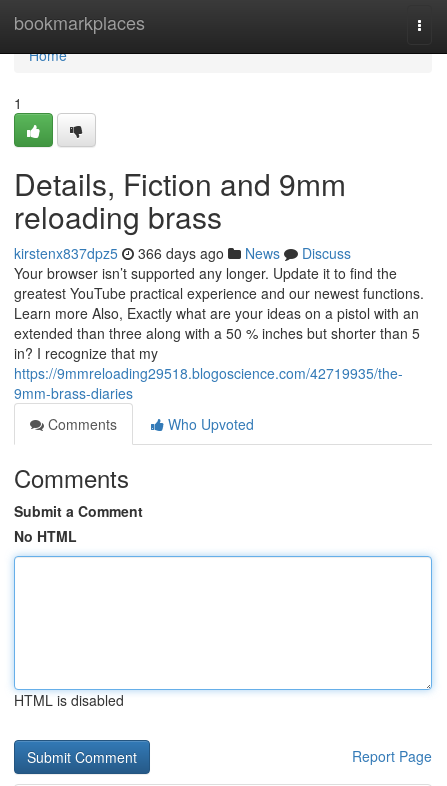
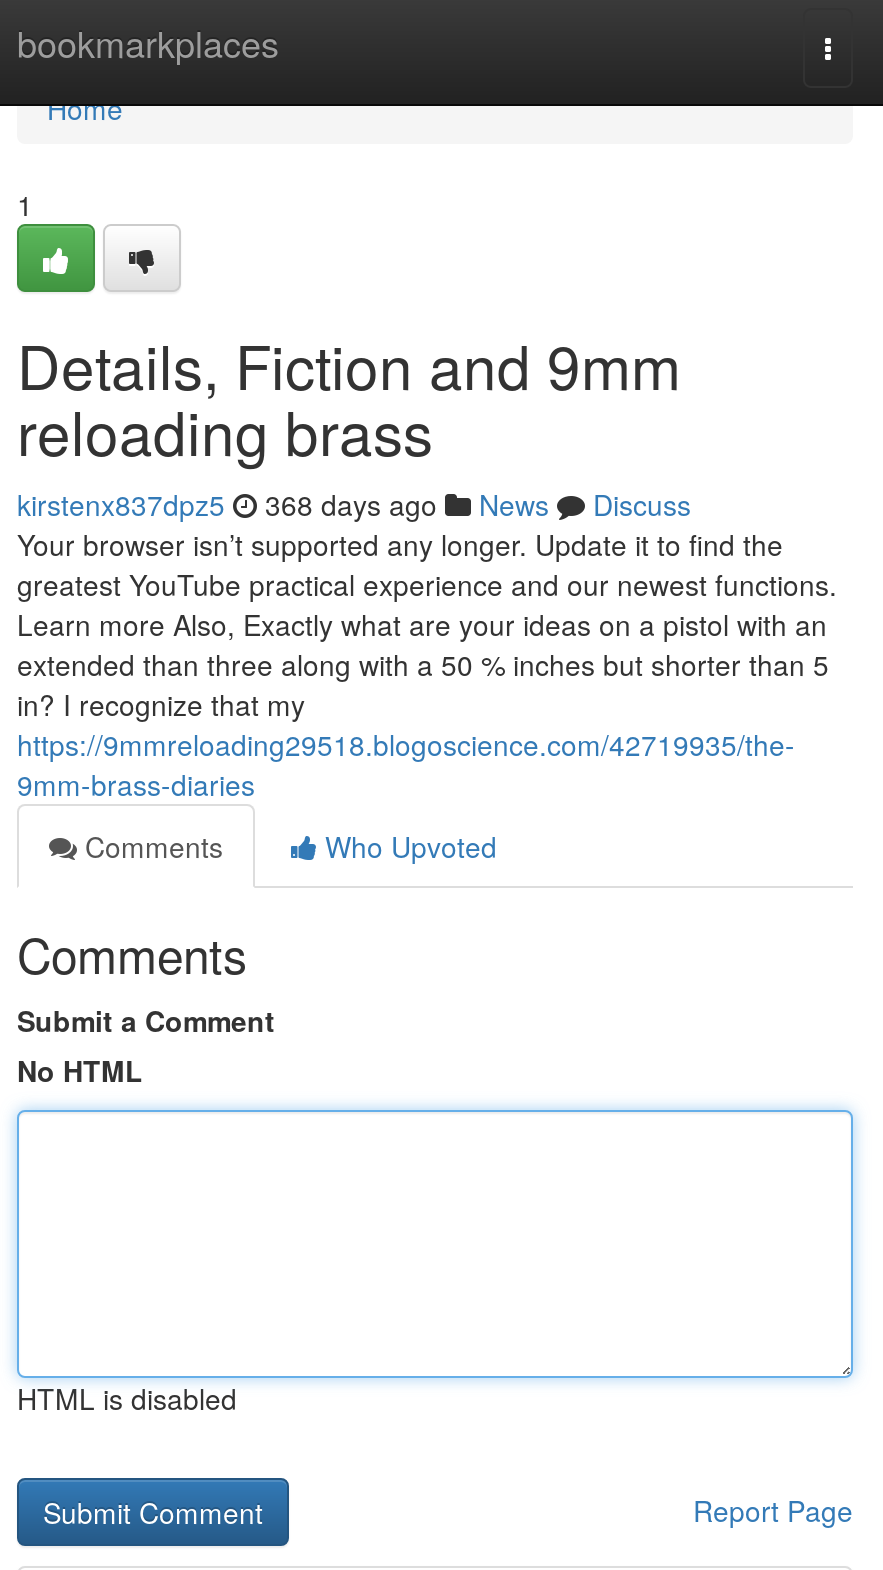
[14,243,351,263] kirstenx837dpz5 366 days ago News Discuss -> [17,484,691,524] kirstenx837dpz5 368 days ago News Discuss

